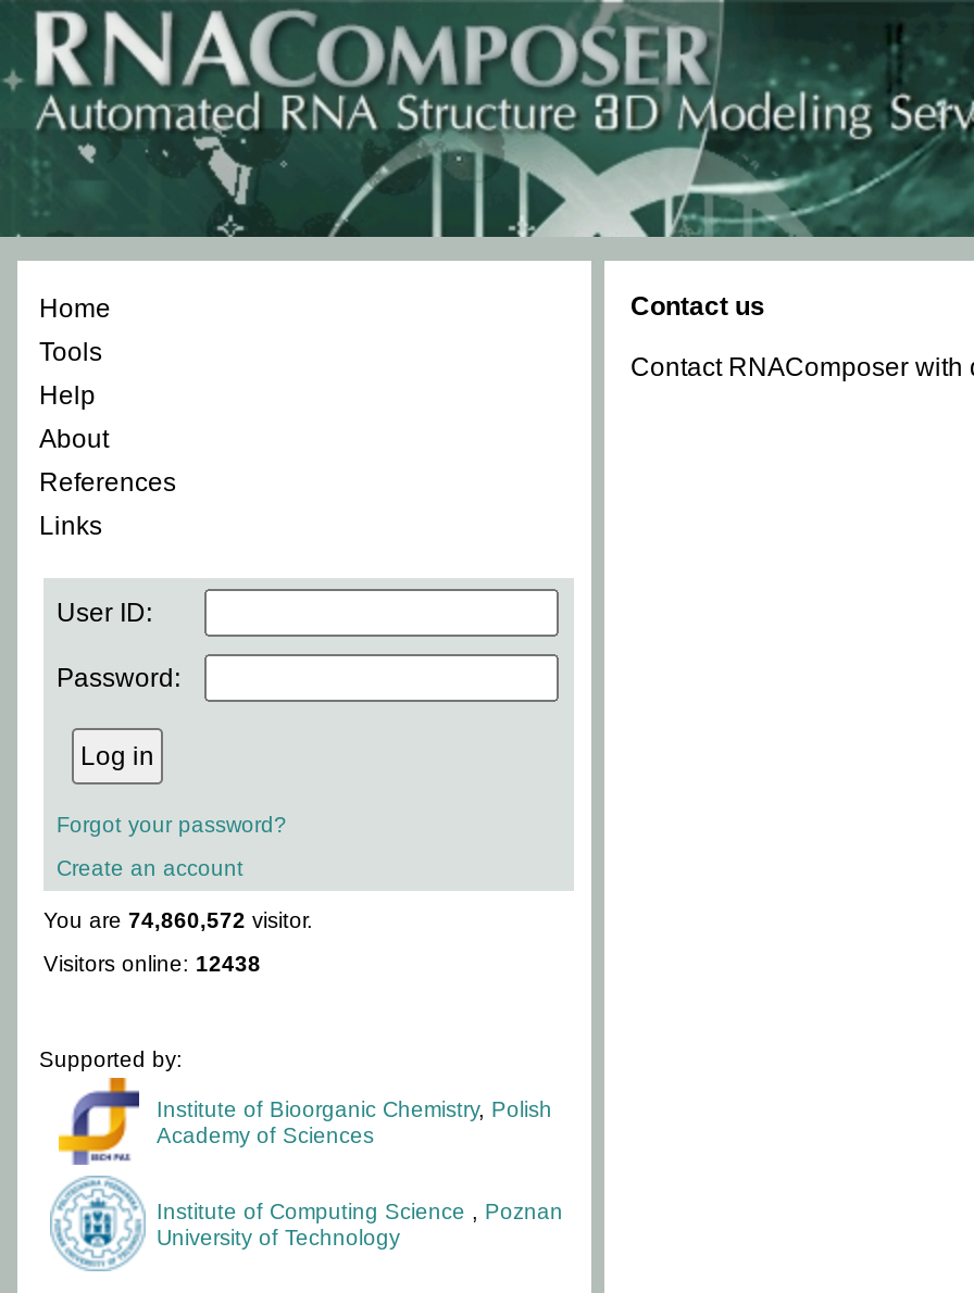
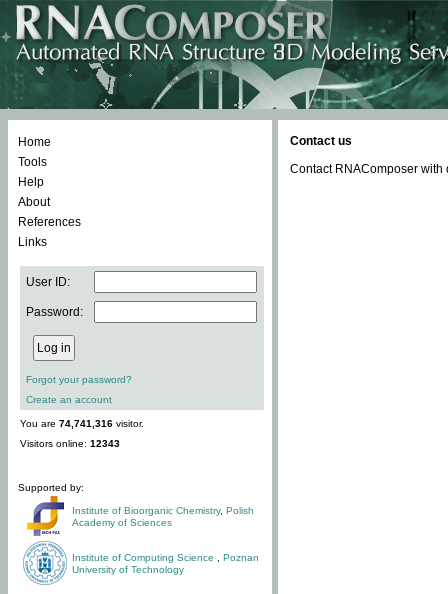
[43,908,313,932] You are 74,860,572 visitor. -> [20,418,144,429] You are 74,741,316 visitor.
[43,952,261,976] Visitors online: 12438 -> [20,438,120,449] Visitors online: 12343

